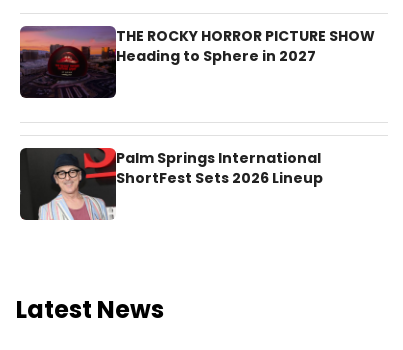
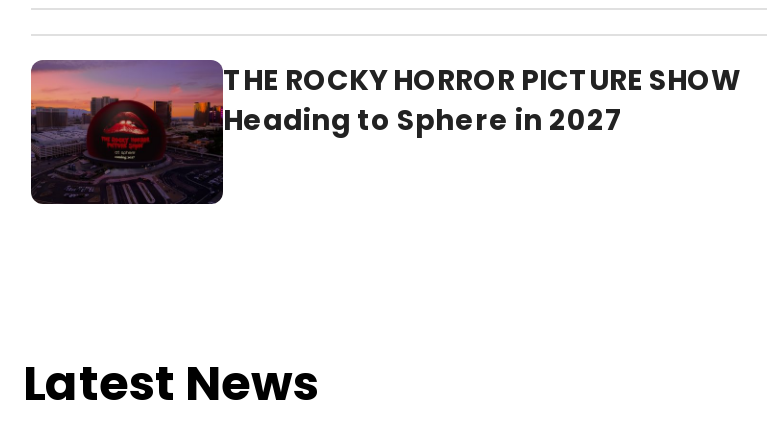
[19,147,323,221] [image] | Palm Springs International | ShortFest Sets 2026 Lineup -> none

